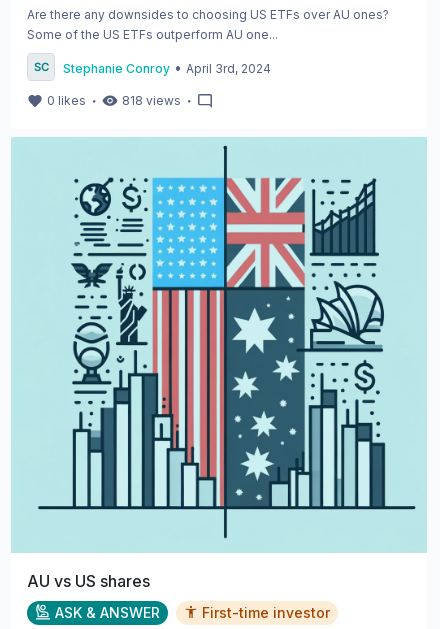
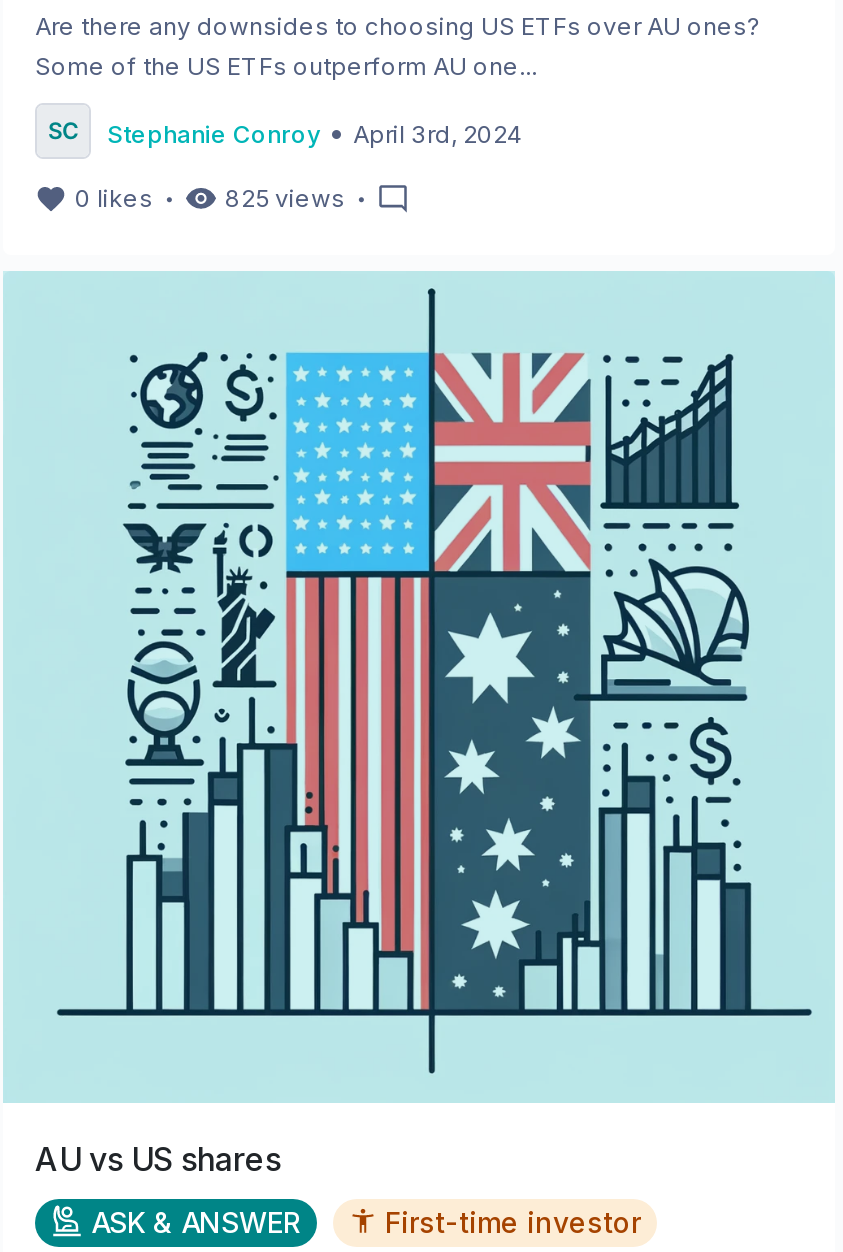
[122,91,197,111] 818 views・ -> [225,179,377,219] 825 views・

